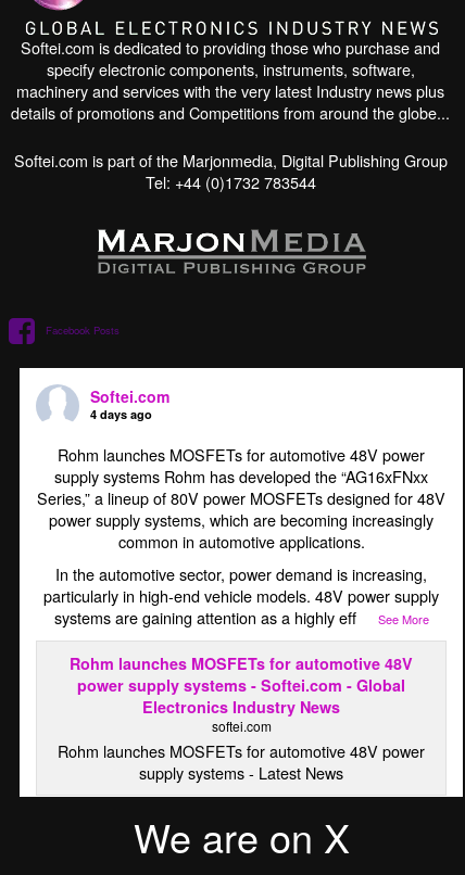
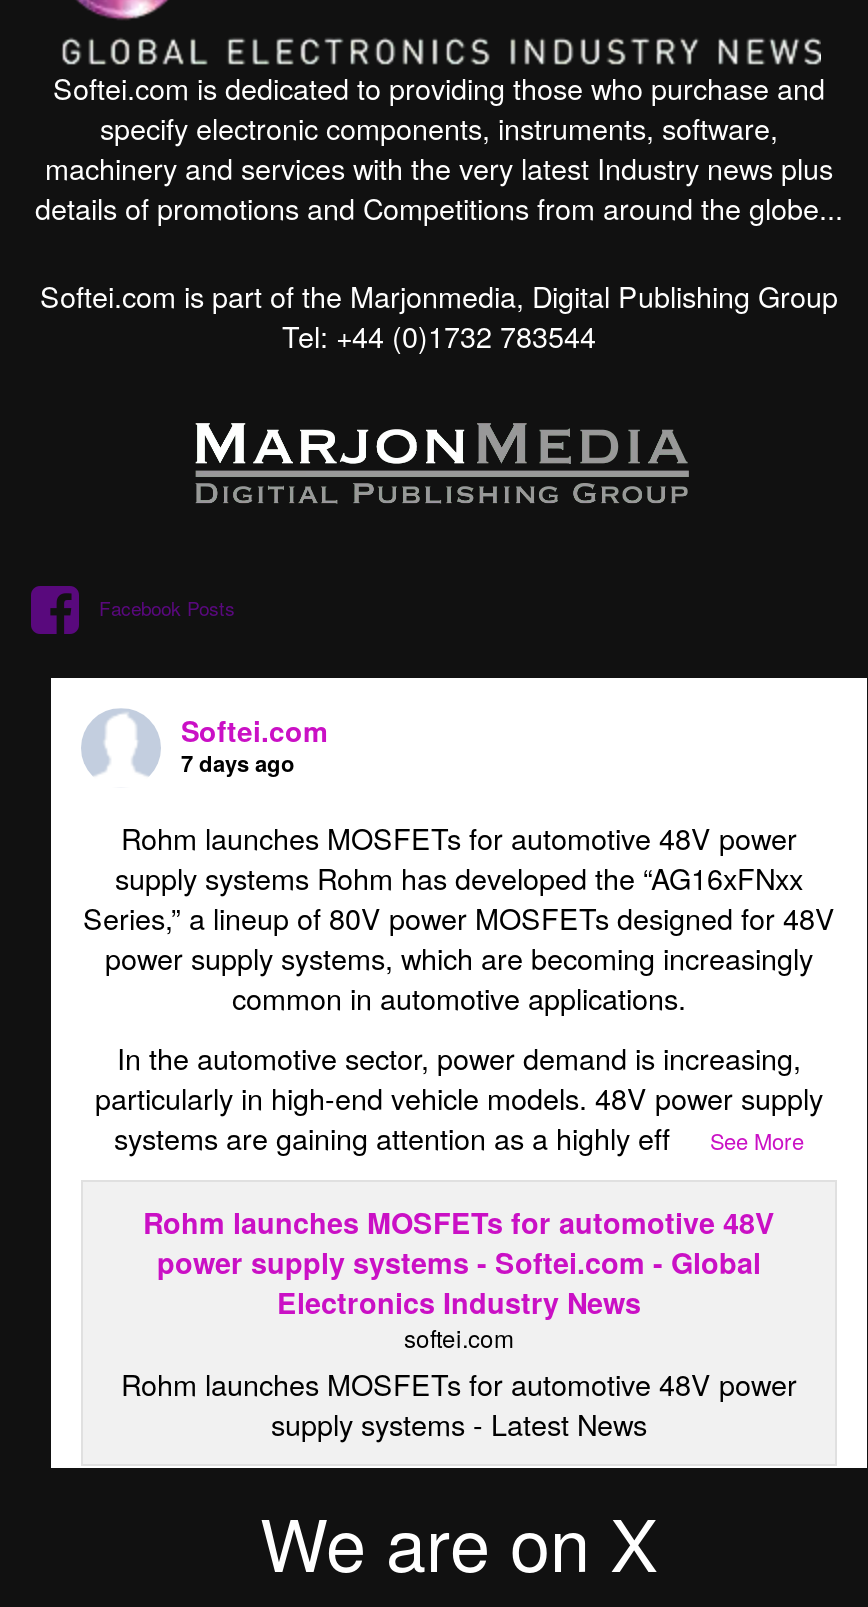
[90,405,152,422] 4 days ago -> [181,747,295,777] 7 days ago

